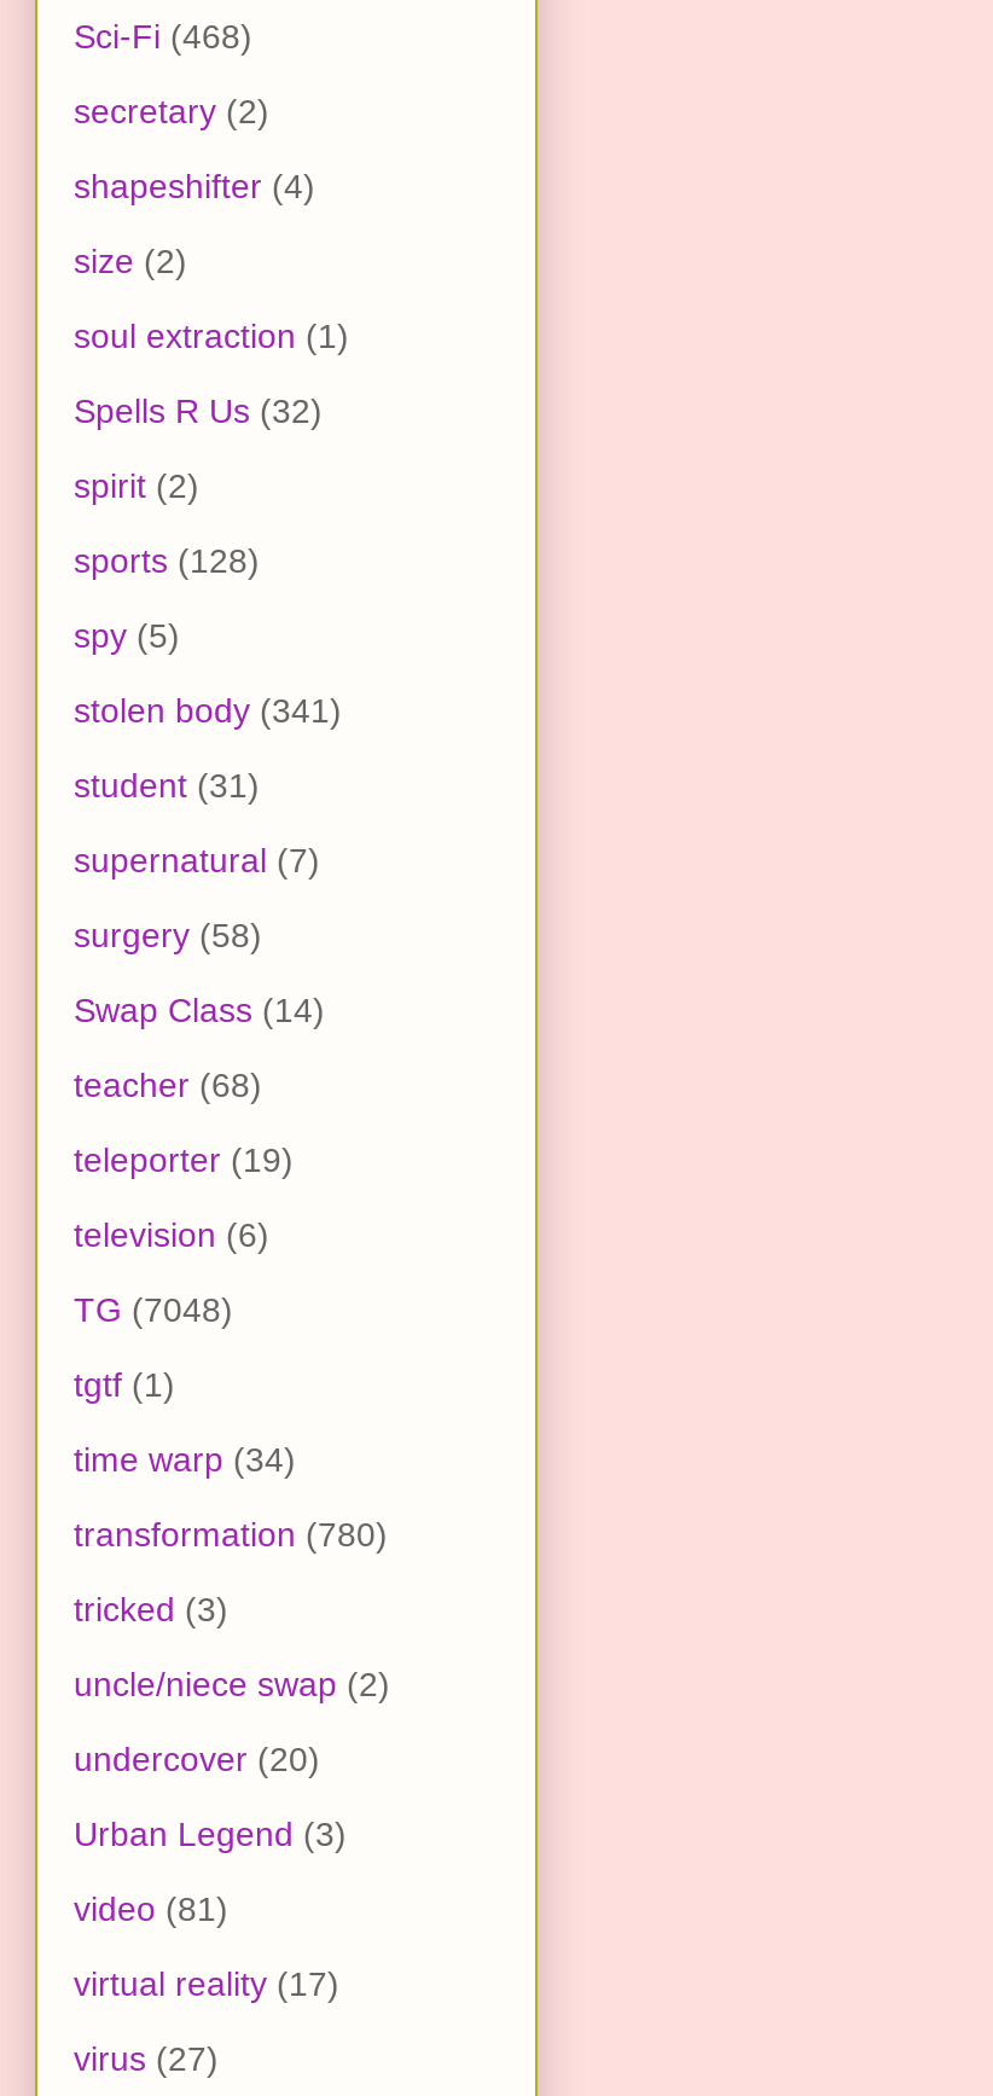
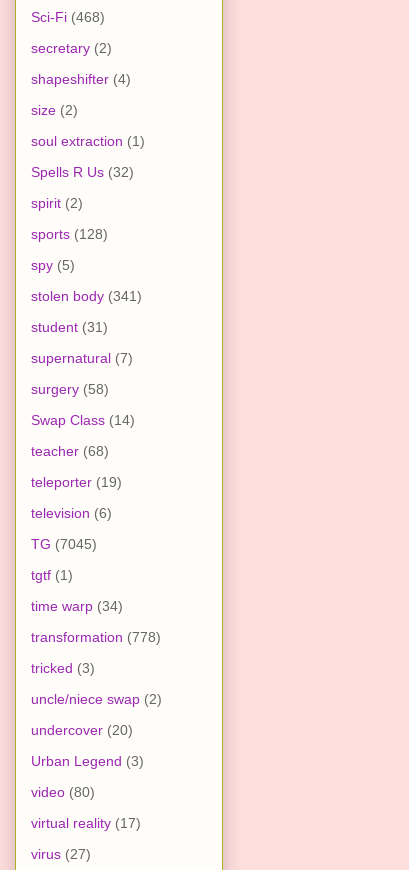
[74,1289,233,1328] TG (7048) -> [31,536,97,552] TG (7045)
[74,1514,388,1553] transformation (780) -> [31,629,161,645] transformation (778)
[74,1888,228,1927] video (81) -> [31,784,95,800] video (80)

